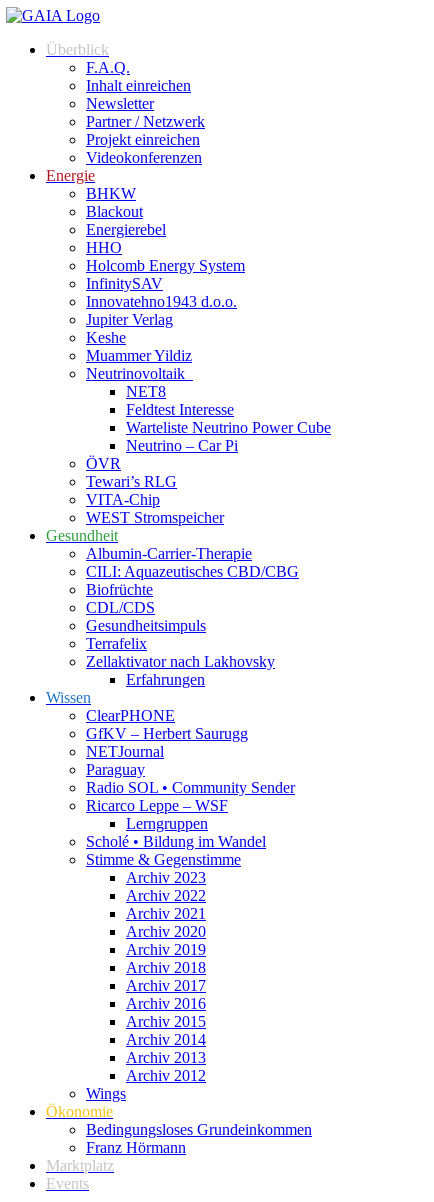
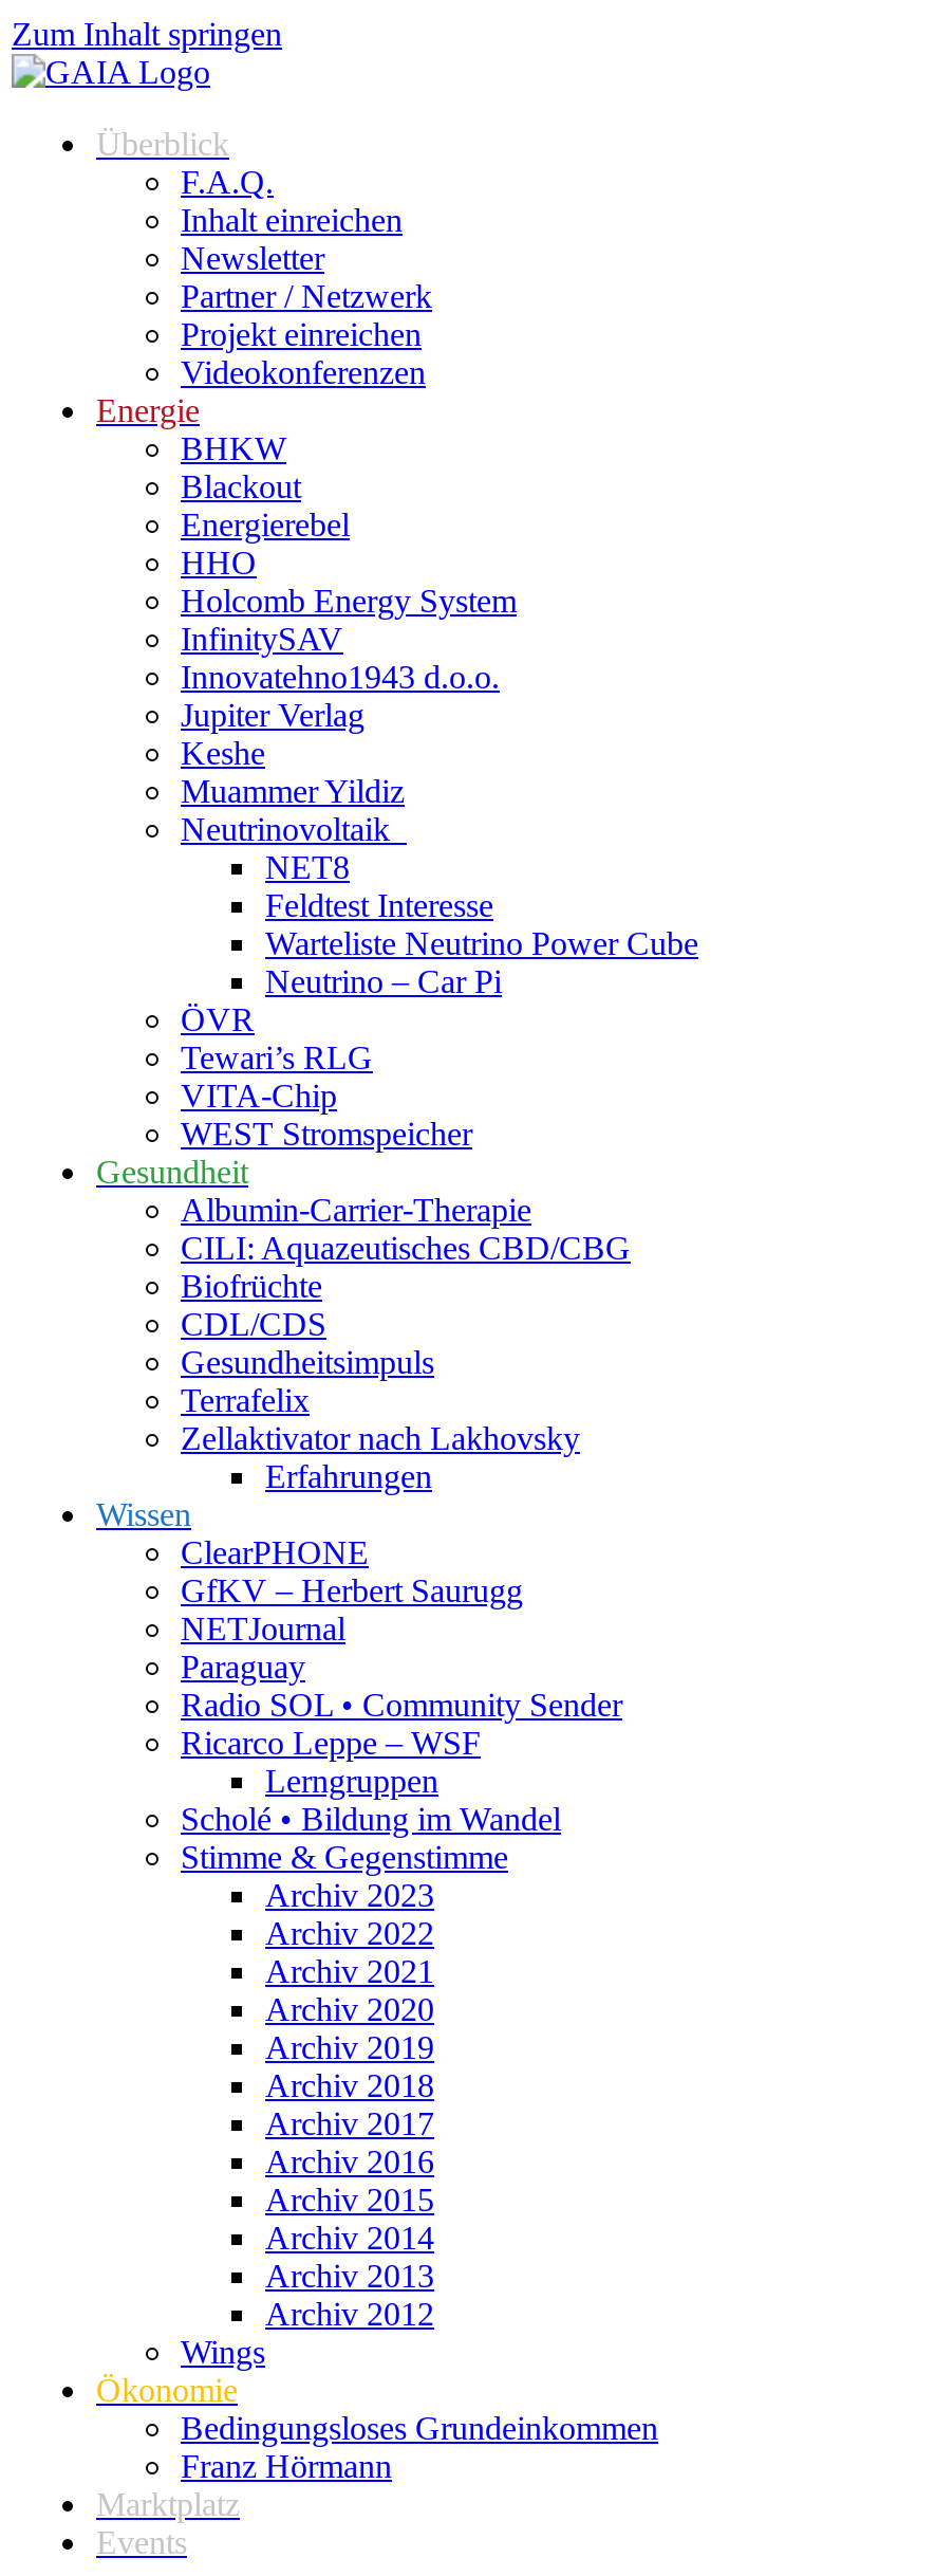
none -> [12,16,282,52] Zum Inhalt springen

